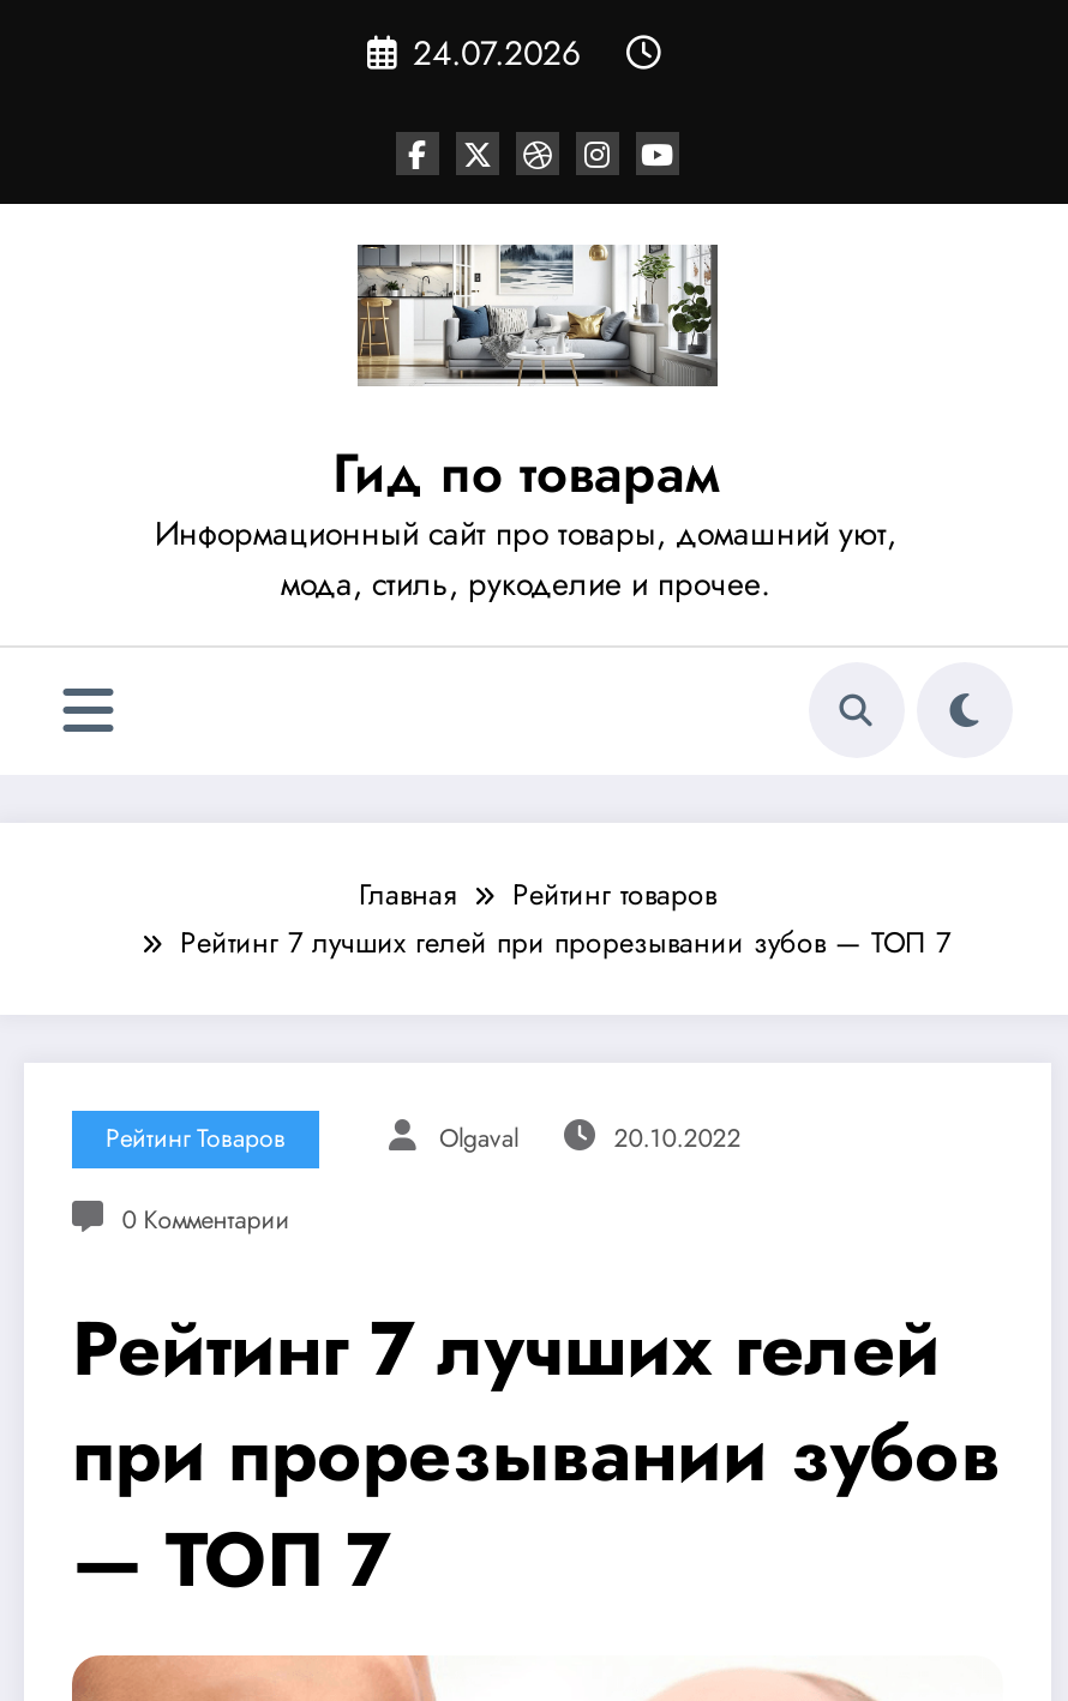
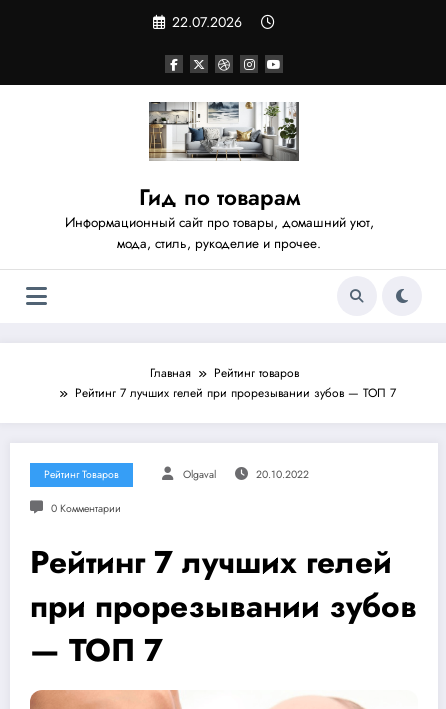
[413,29,581,77] 24.07.2026 -> [172,12,242,32] 22.07.2026

